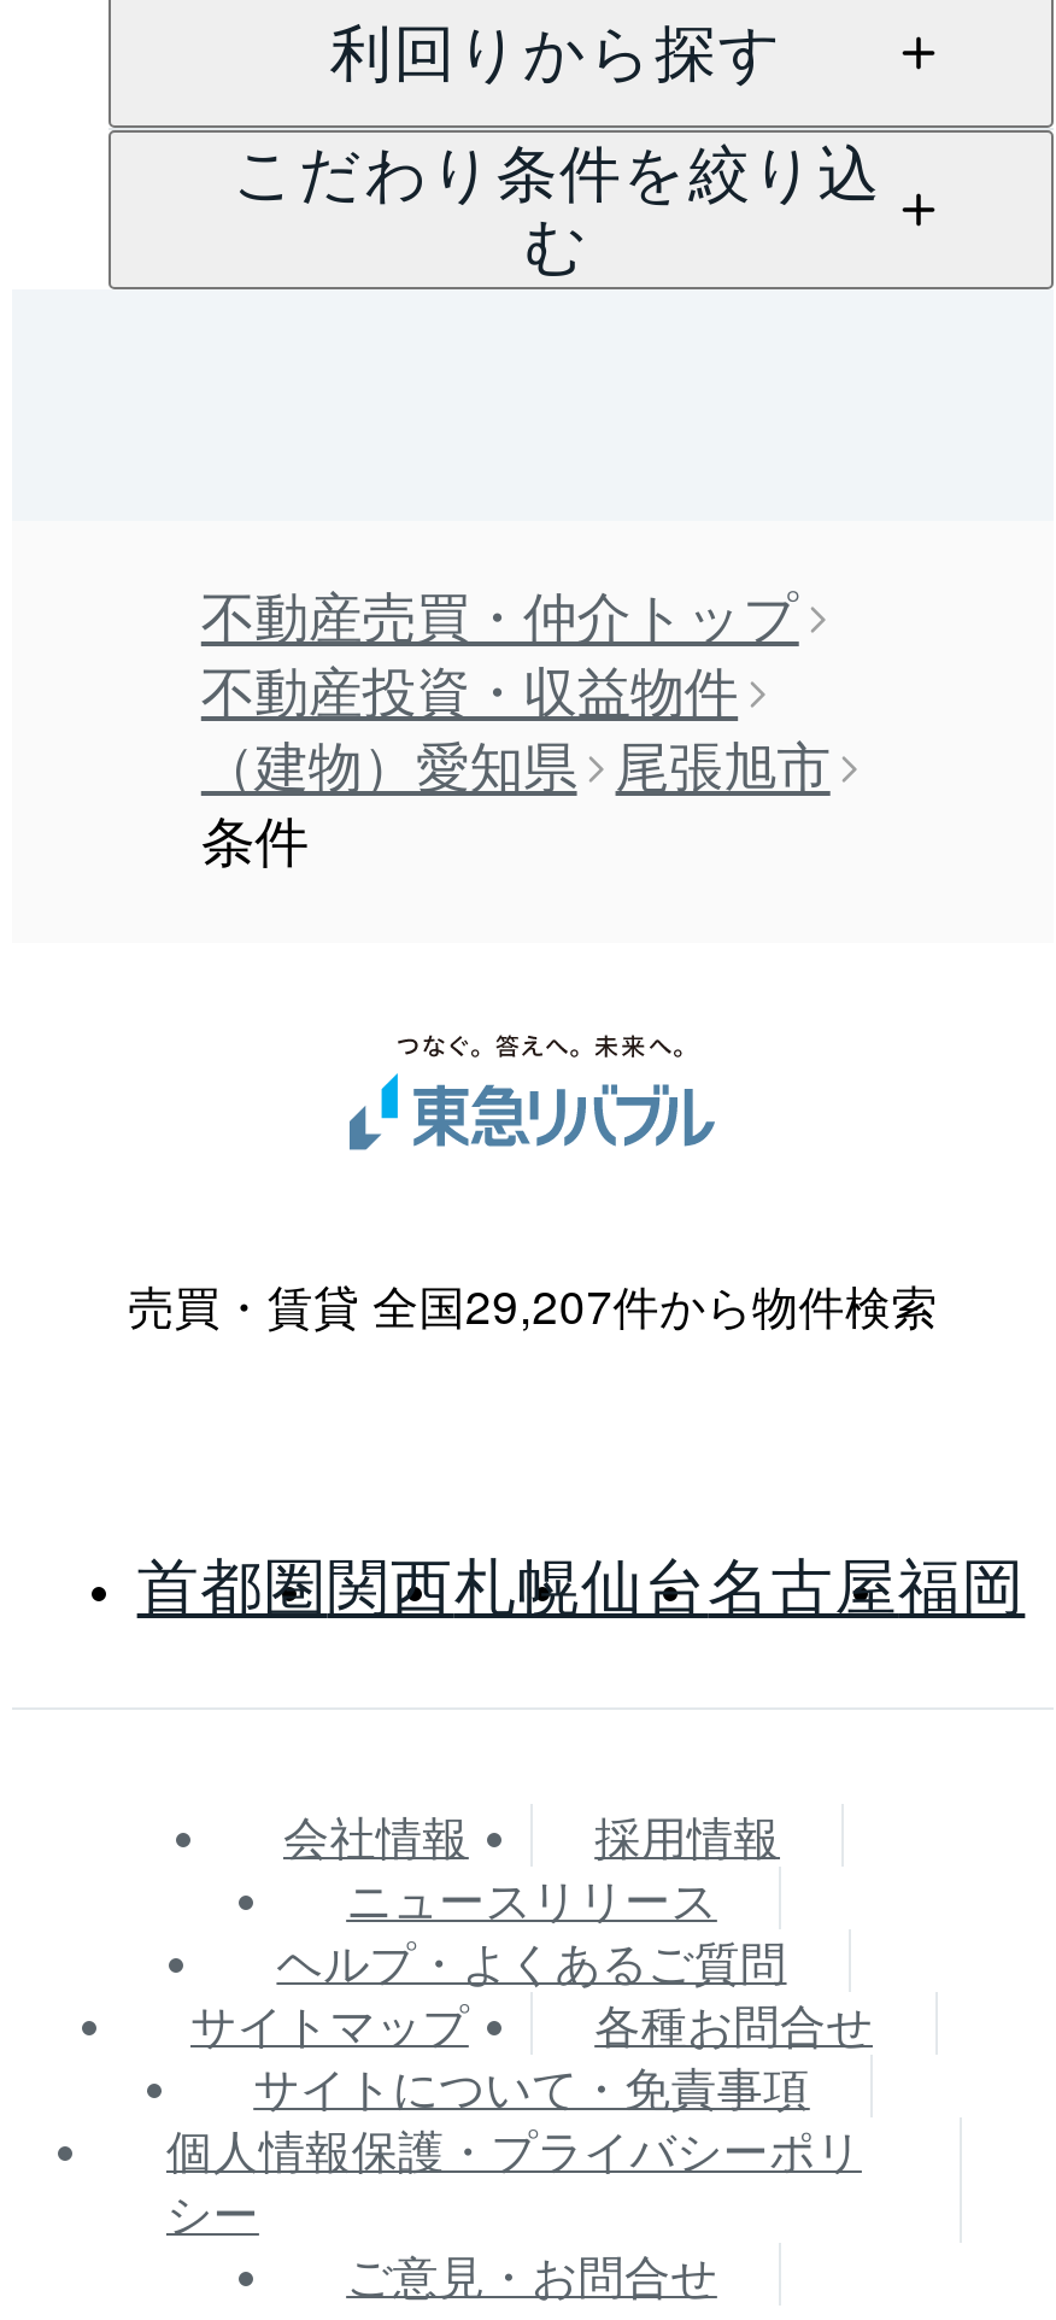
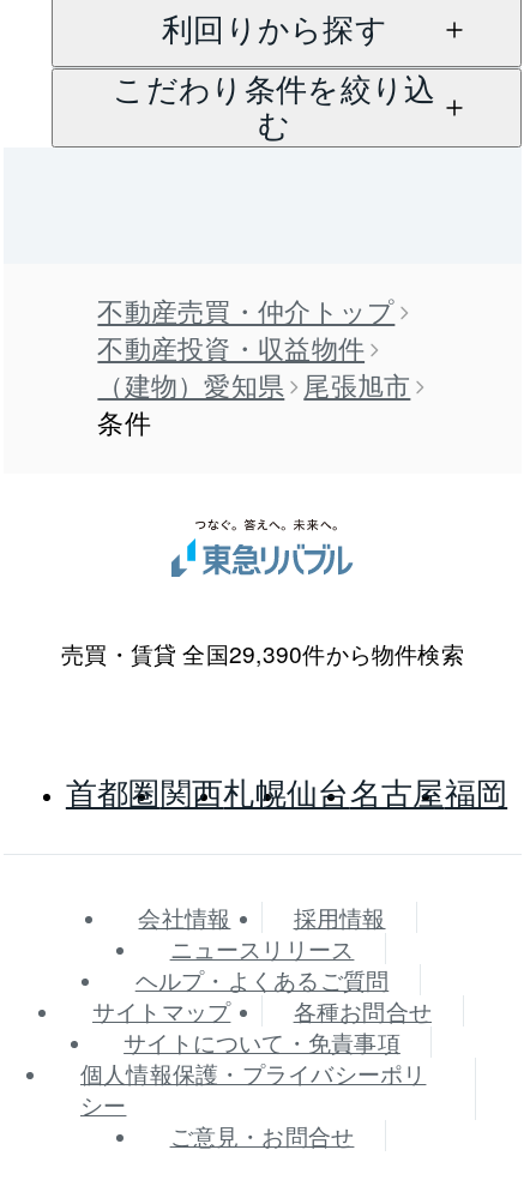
[128,1271,938,1337] 売買・賃貸 全国29,207件から物件検索 -> [61,637,464,669] 売買・賃貸 全国29,390件から物件検索

